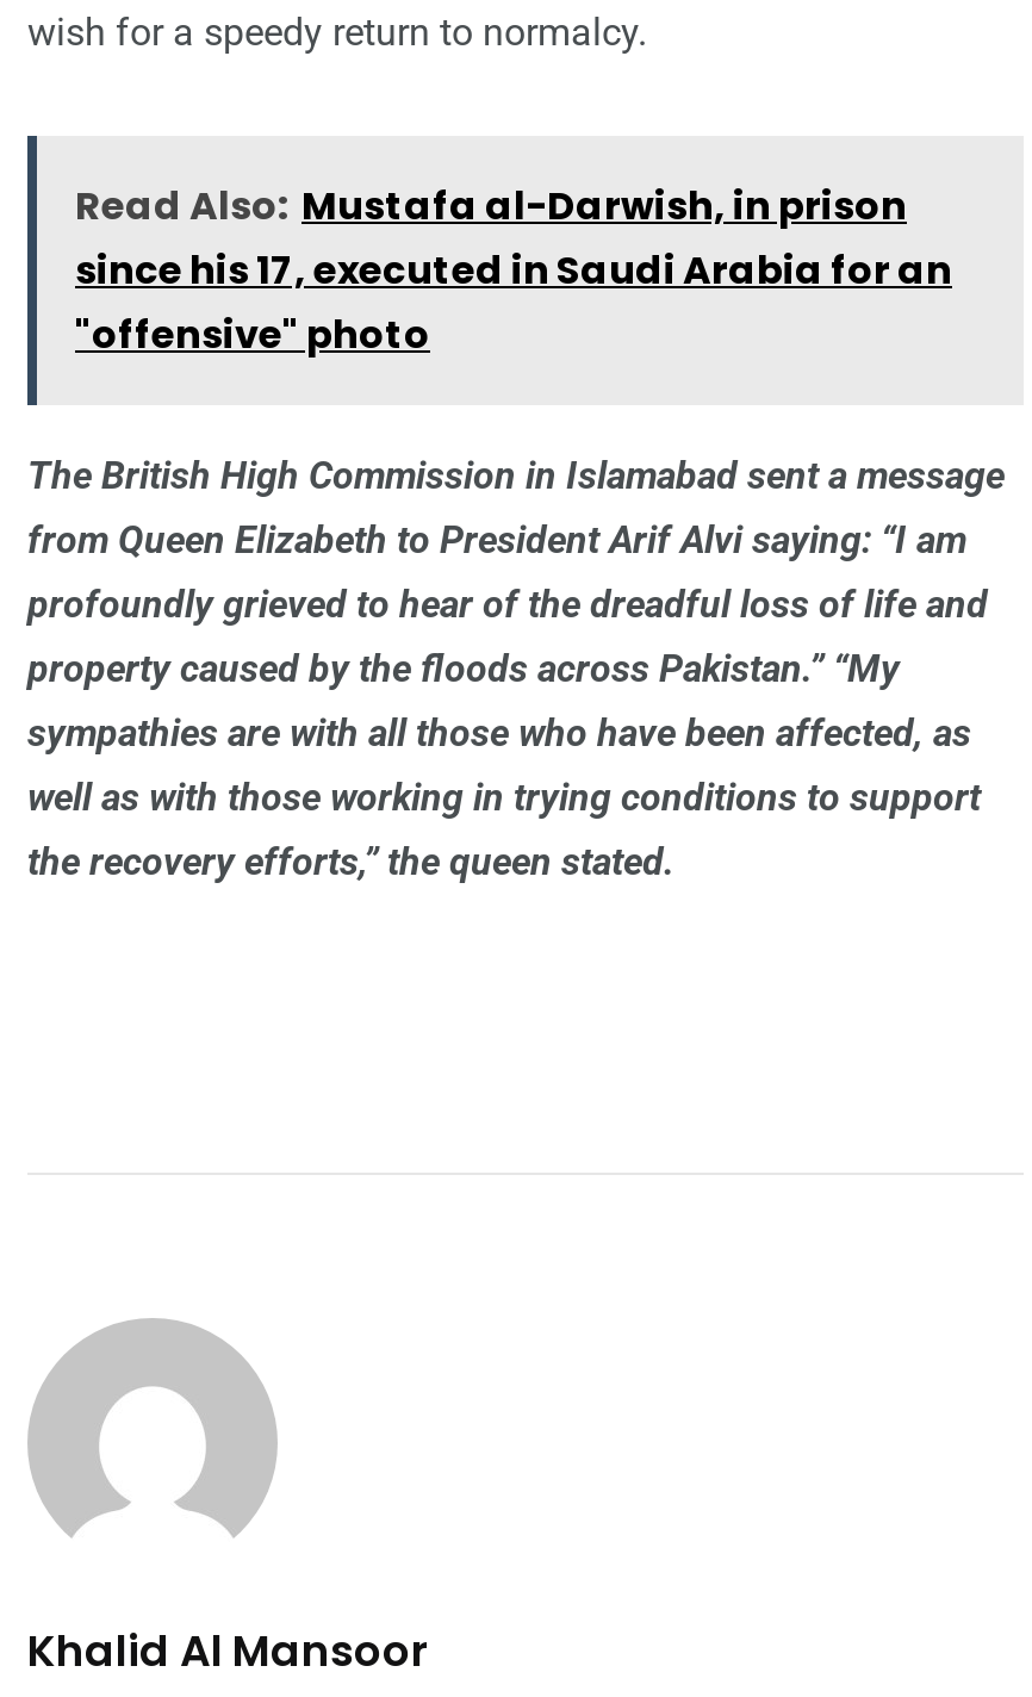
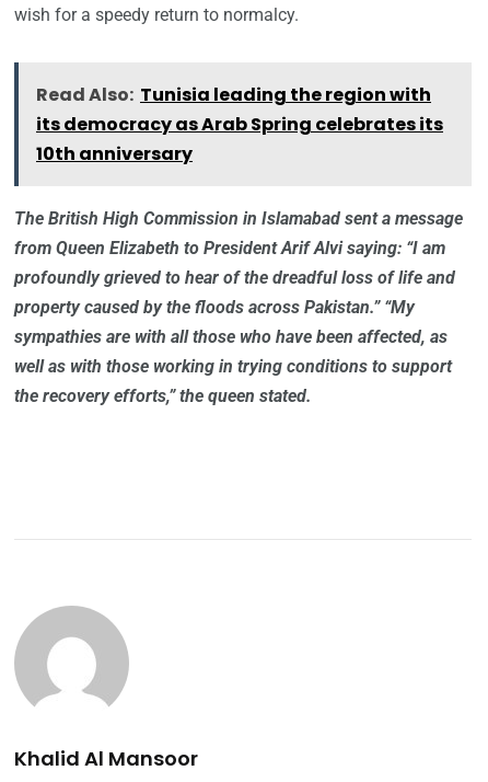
[75,179,952,363] Read Also: Mustafa al-Darwish, in prison | since his 17, executed in Saudi Arabia for an | "offensive" photo -> [36,82,443,167] Read Also: Tunisia leading the region with | its democracy as Arab Spring celebrates its | 10th anniversary

